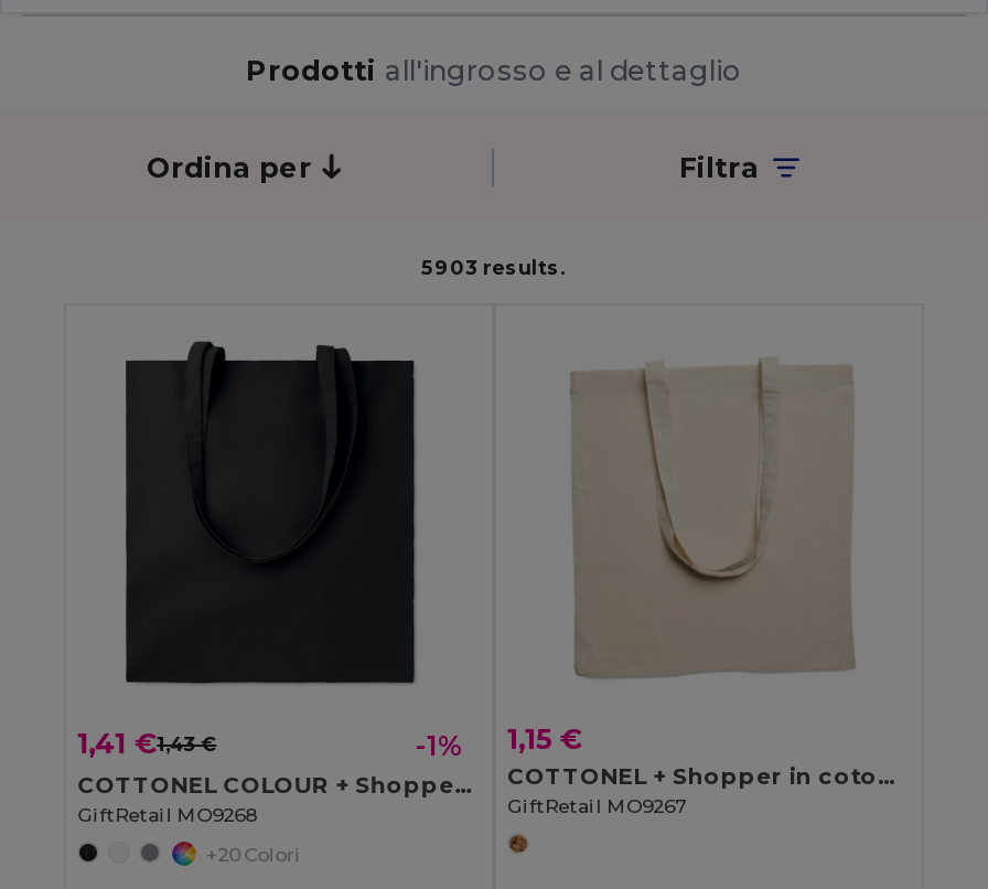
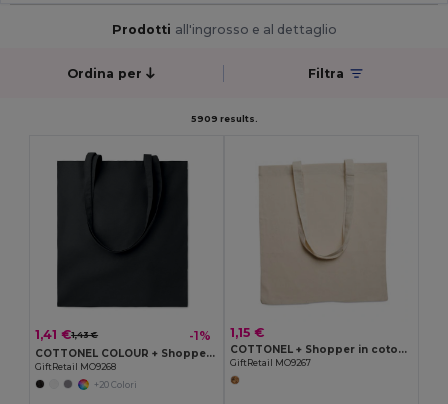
[421,257,567,279] 5903 results. -> [190,114,257,124] 5909 results.

